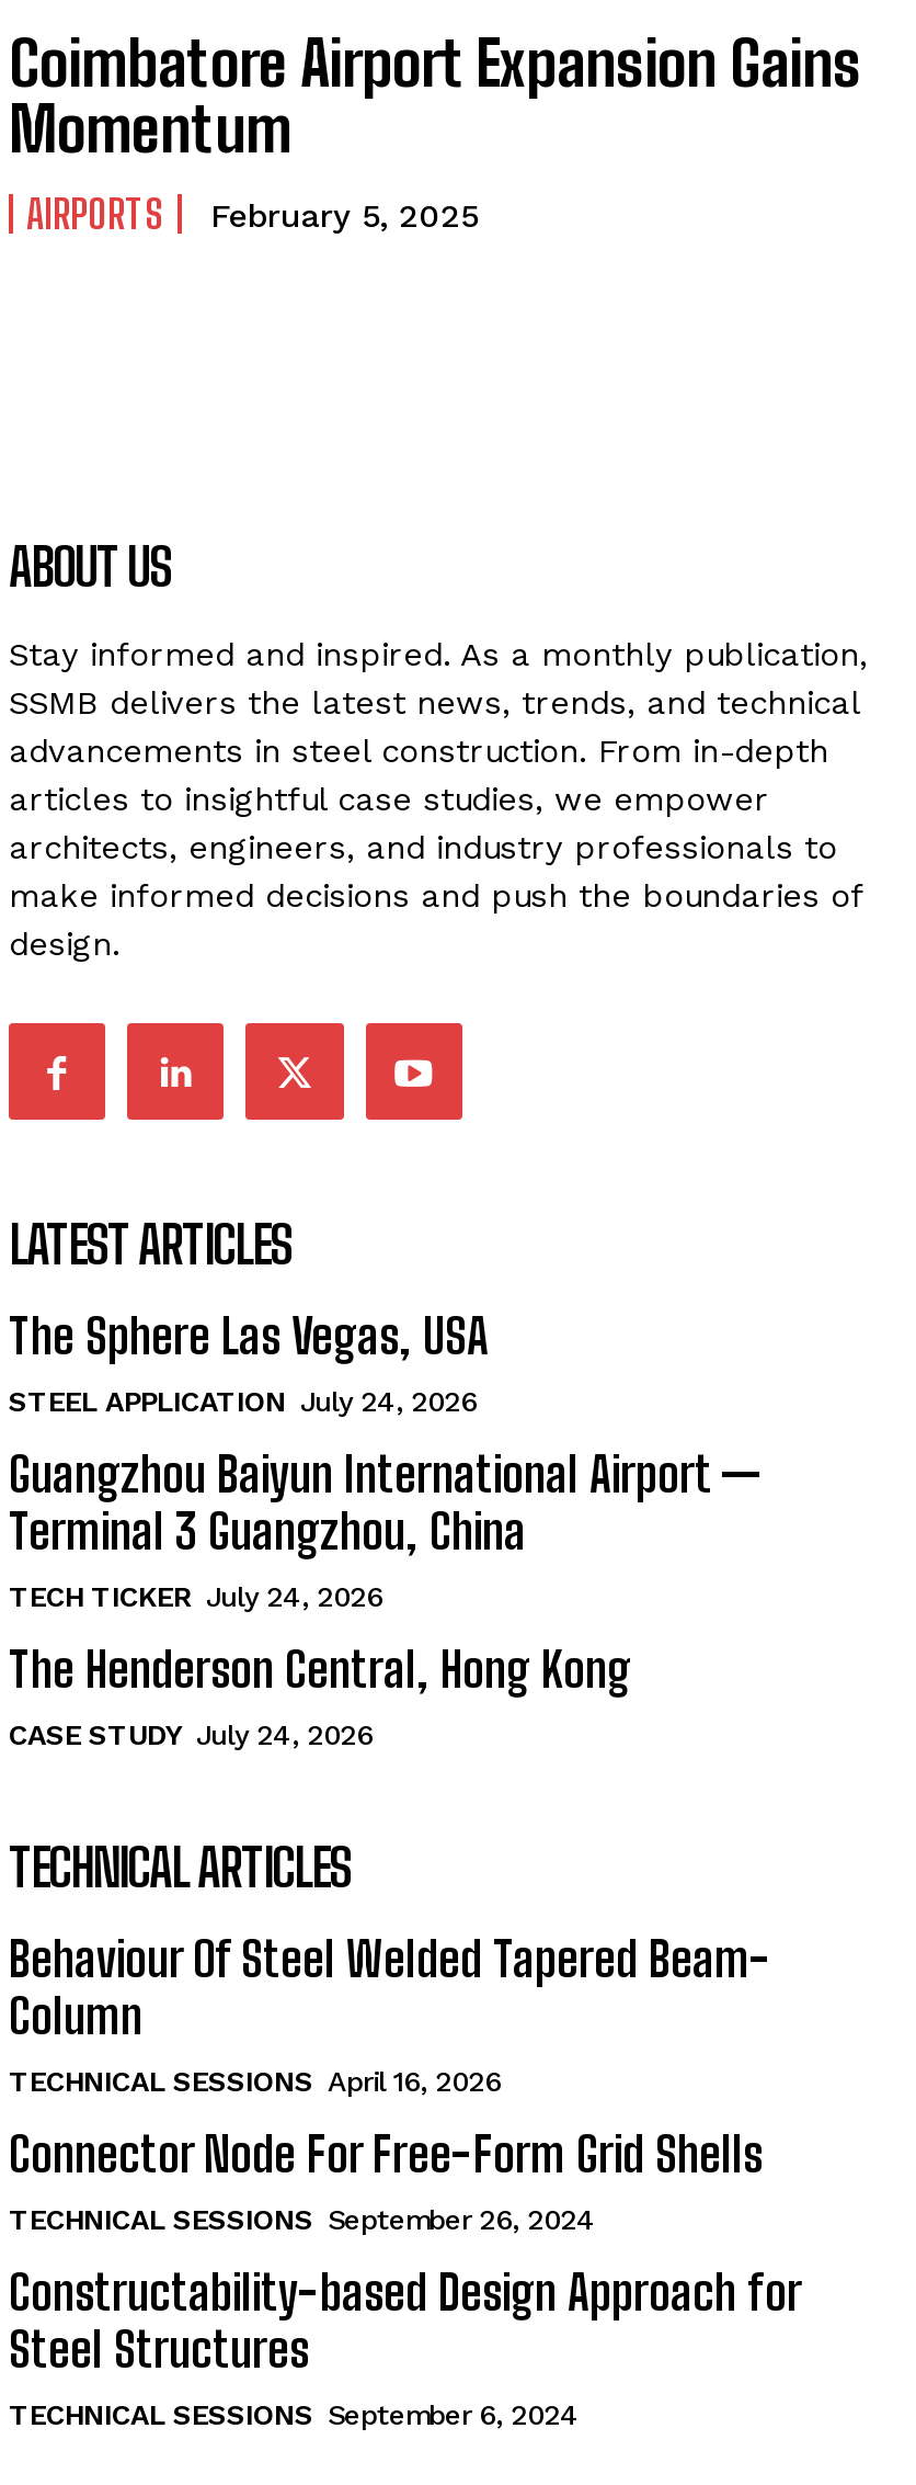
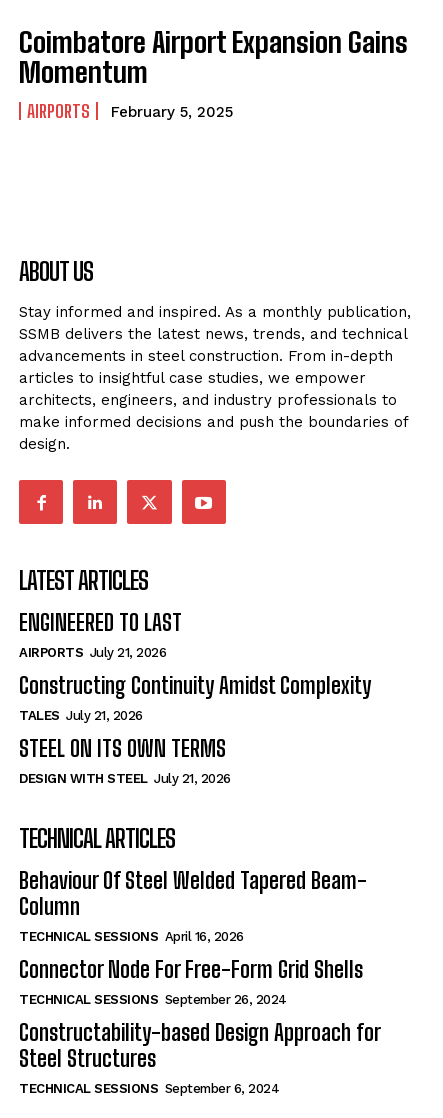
[9,1307,763,1752] The Sphere Las Vegas, USA | STEEL APPLICATION July 24, 2026 | Guangzhou Baiyun International Airport — | Terminal 3 Guangzhou, China | TECH TICKER July 24, 2026 | The Henderson Central, Hong Kong | CASE STUDY July 24, 2026 -> [19,609,371,786] ENGINEERED TO LAST | AIRPORTS July 21, 2026 | Constructing Continuity Amidst Complexity | TALES July 21, 2026 | STEEL ON ITS OWN TERMS | DESIGN WITH STEEL July 21, 2026

